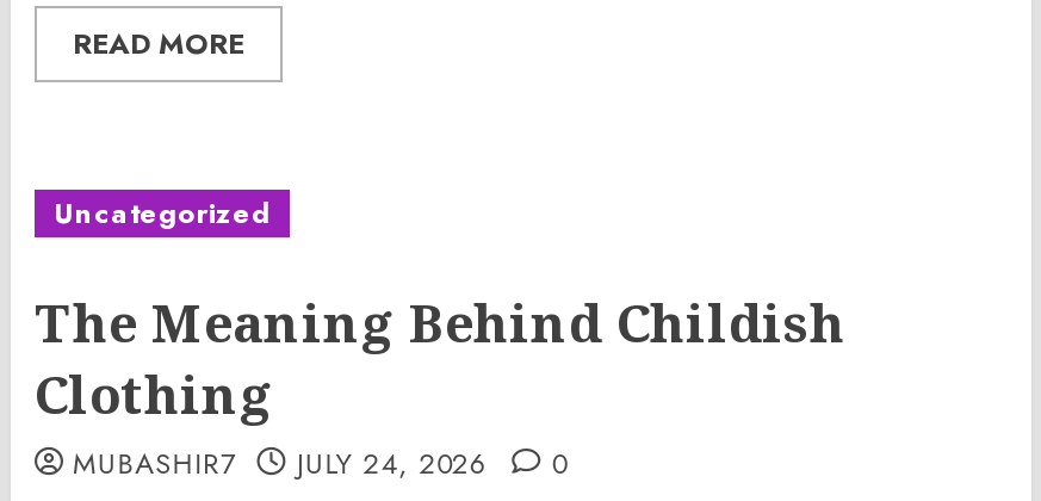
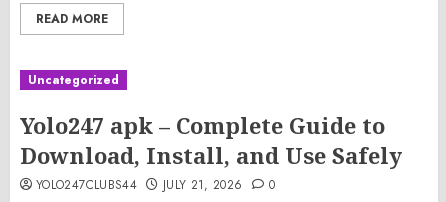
[35,285,845,485] The Meaning Behind Childish | Clothing | MUBASHIR7 | JULY 24, 2026 -> [20,110,402,194] Yolo247 apk – Complete Guide to | Download, Install, and Use Safely | YOLO247CLUBS44 | JULY 21, 2026

